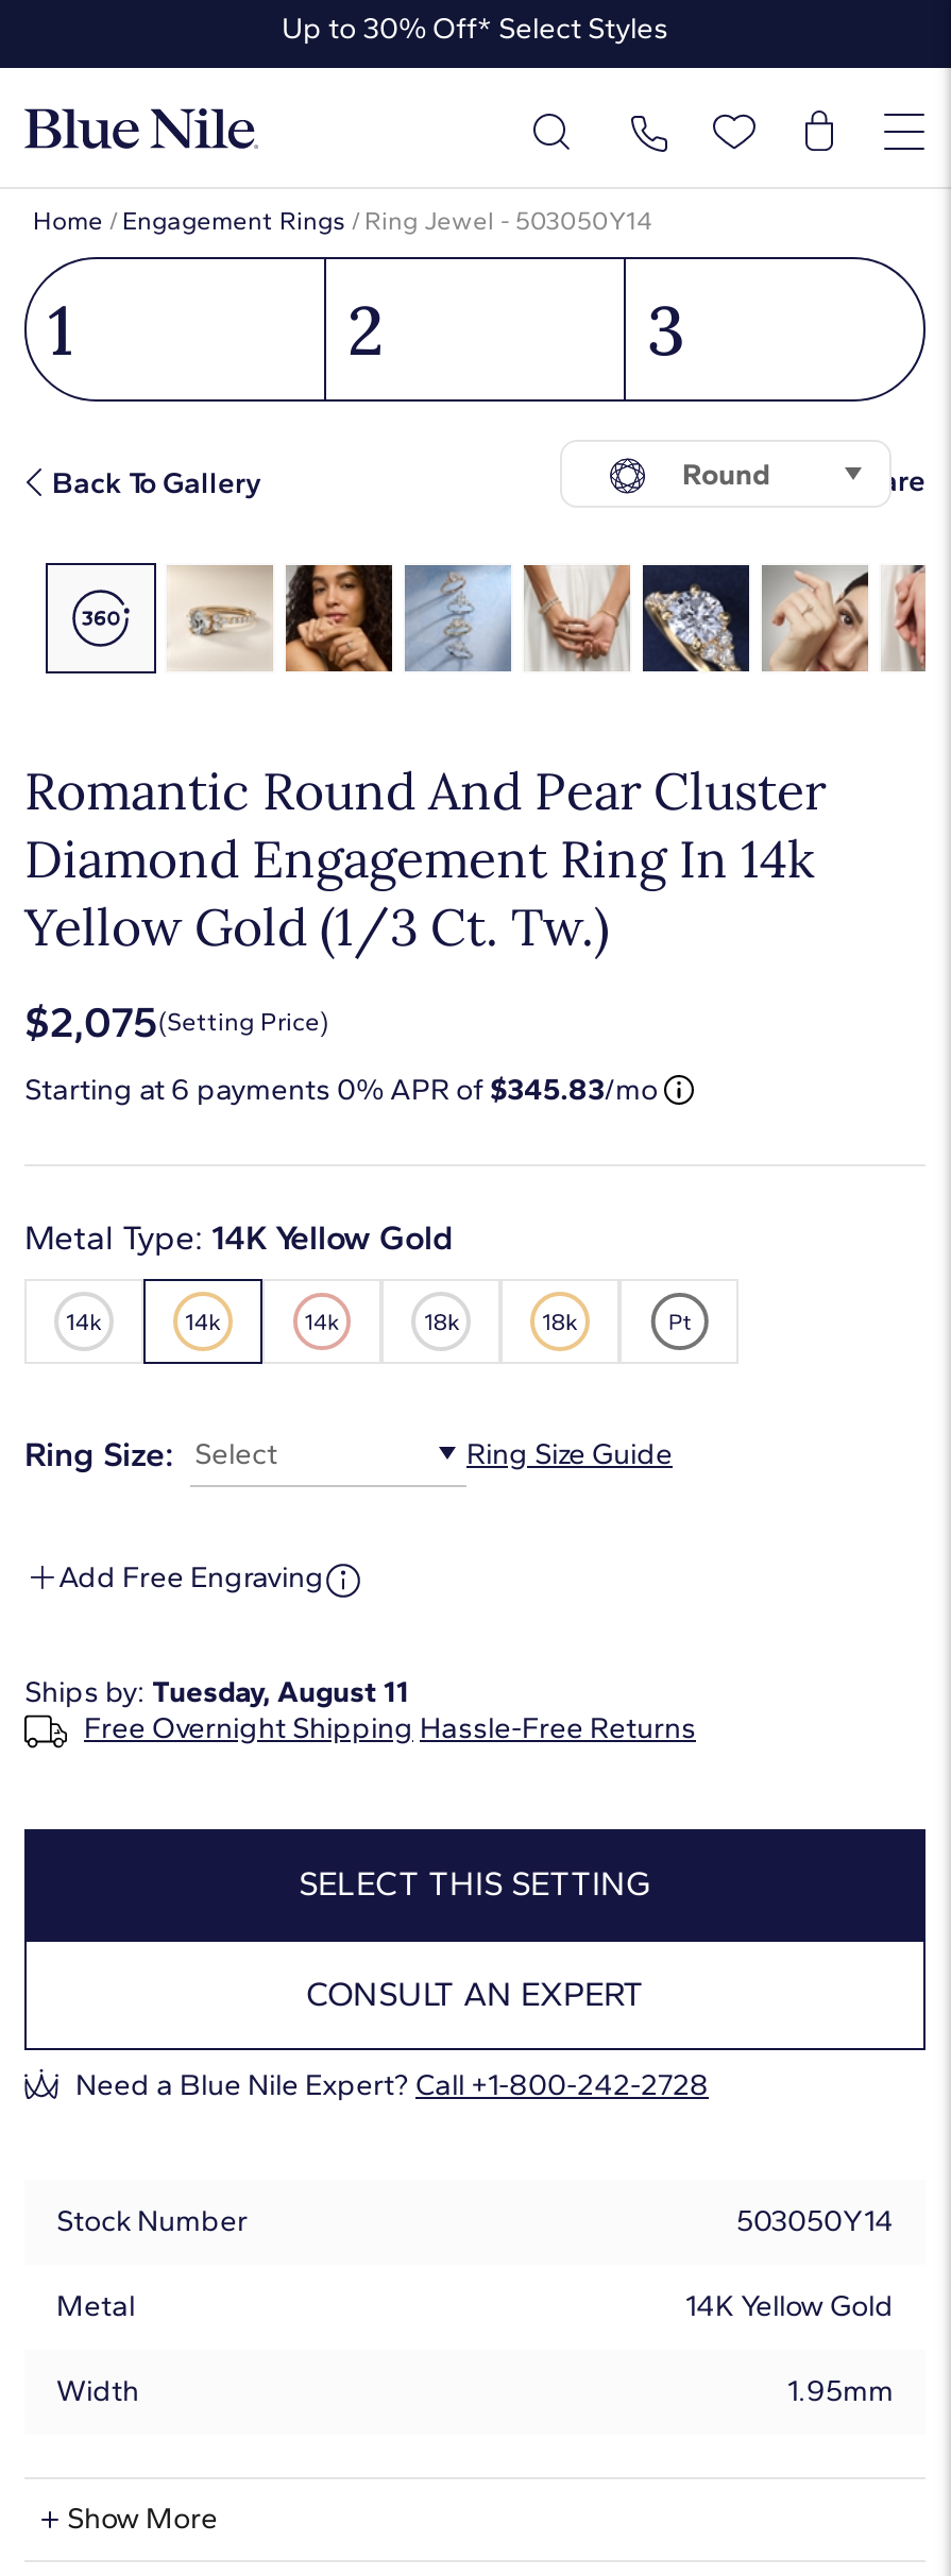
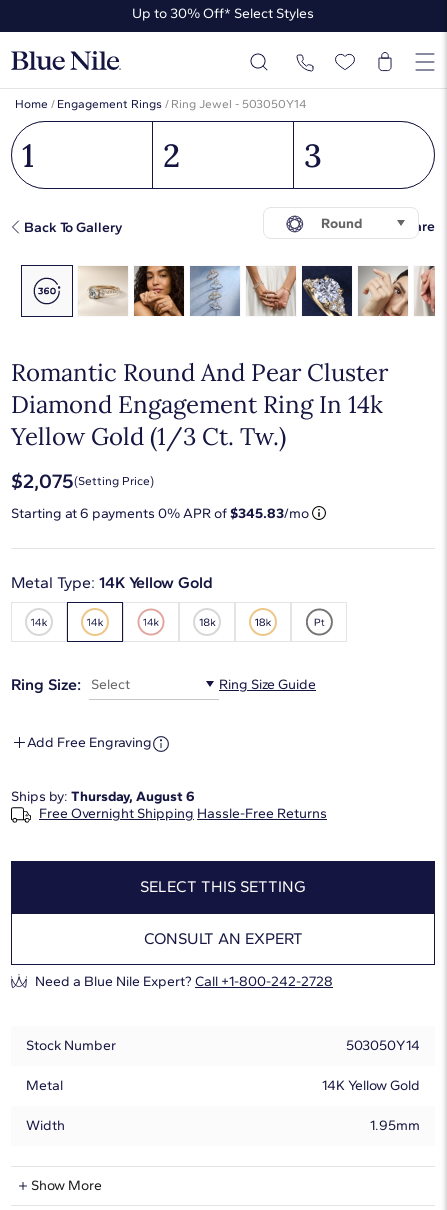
[24,1673,409,1710] Ships by: Tuesday, August 11 -> [11,788,195,805] Ships by: Thursday, August 6

